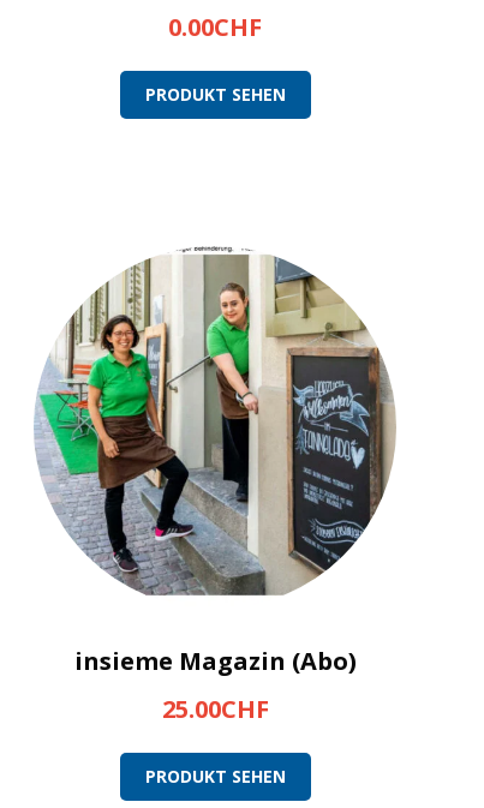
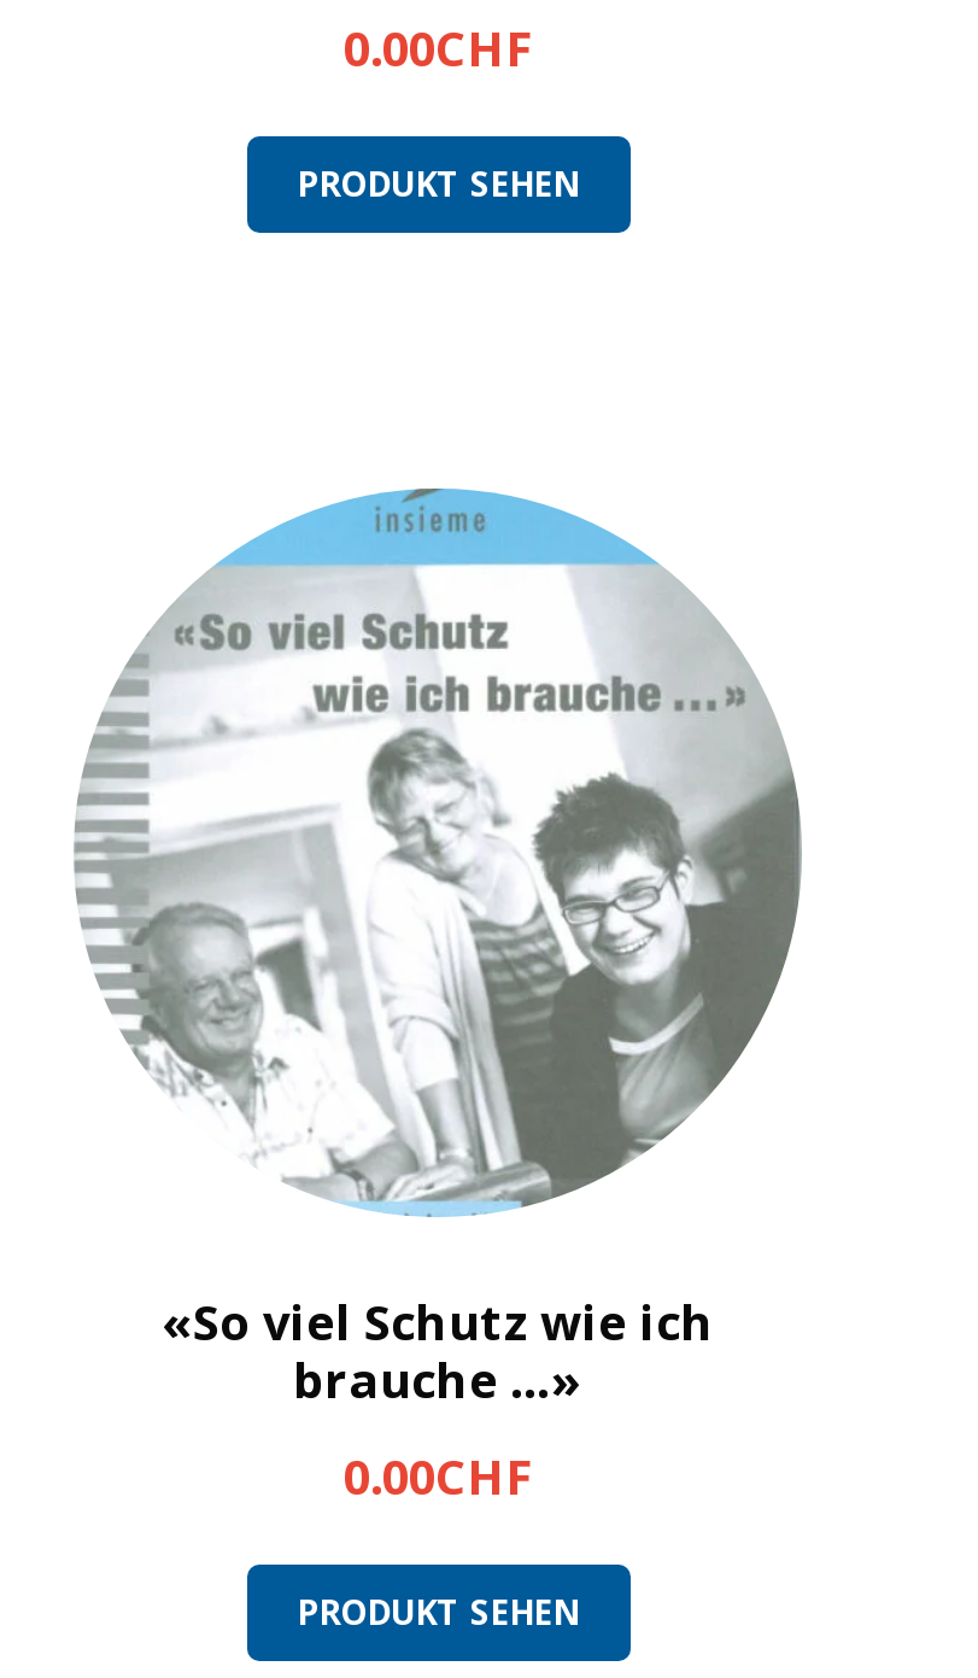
[37,246,396,677] [image] | insieme Magazin (Abo) -> [76,489,800,1412] [image] | «So viel Schutz wie ich | brauche …»
[162,693,268,725] 25.00CHF -> [344,1443,532,1509] 0.00CHF

